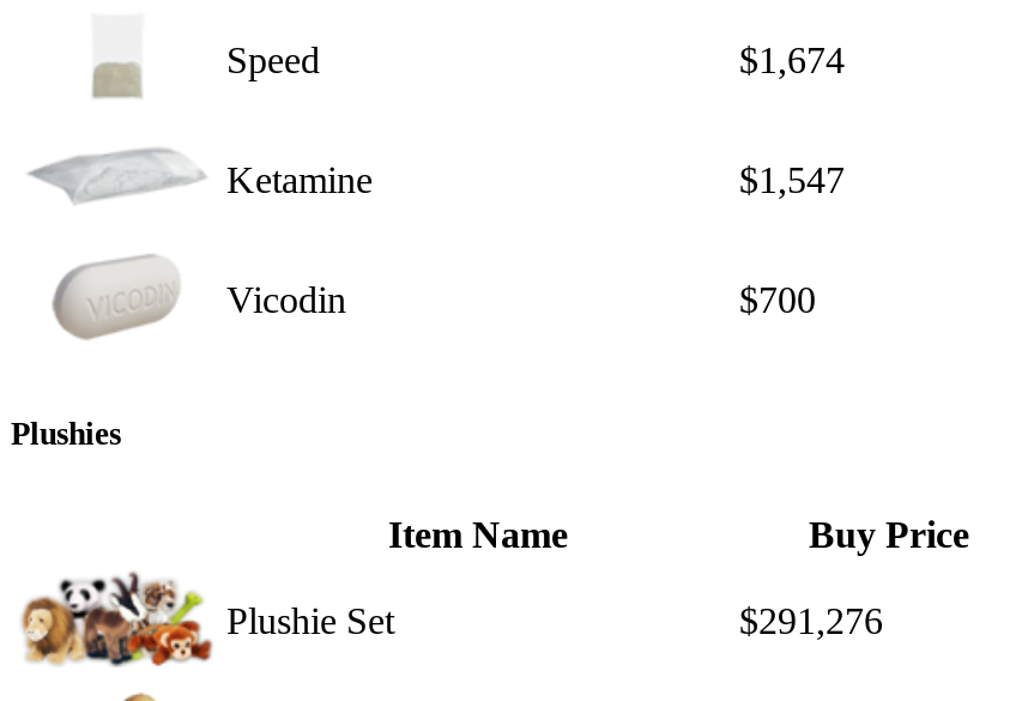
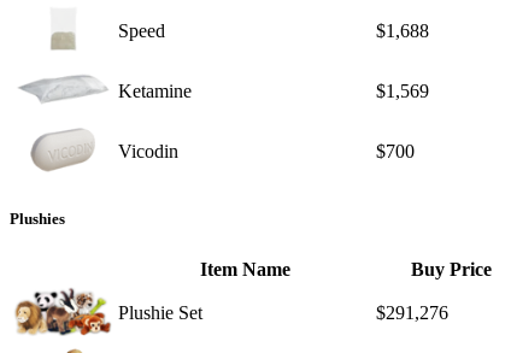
[739,40,845,81] $1,674 -> [376,21,429,41] $1,688
[739,160,845,200] $1,547 -> [376,81,429,101] $1,569

